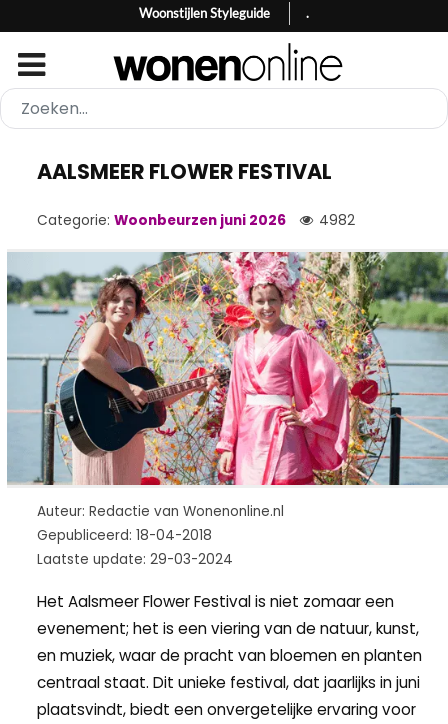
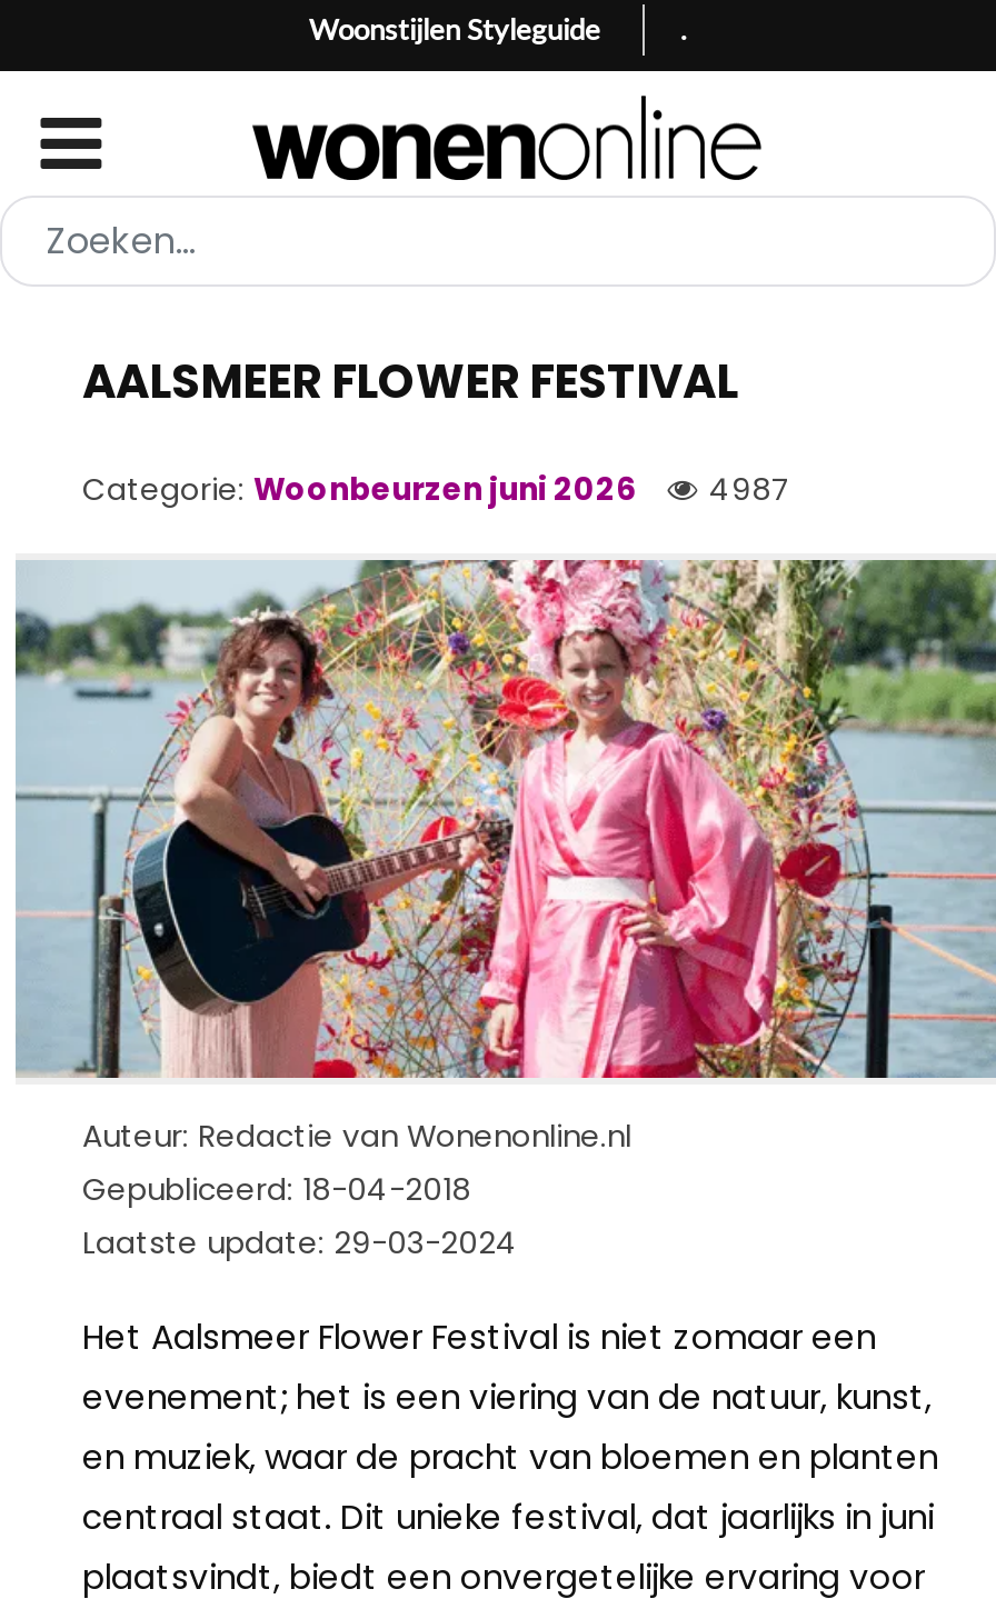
[37,211,355,230] Categorie: Woonbeurzen juni 2026 4982 -> [82,469,789,511] Categorie: Woonbeurzen juni 2026 4987

